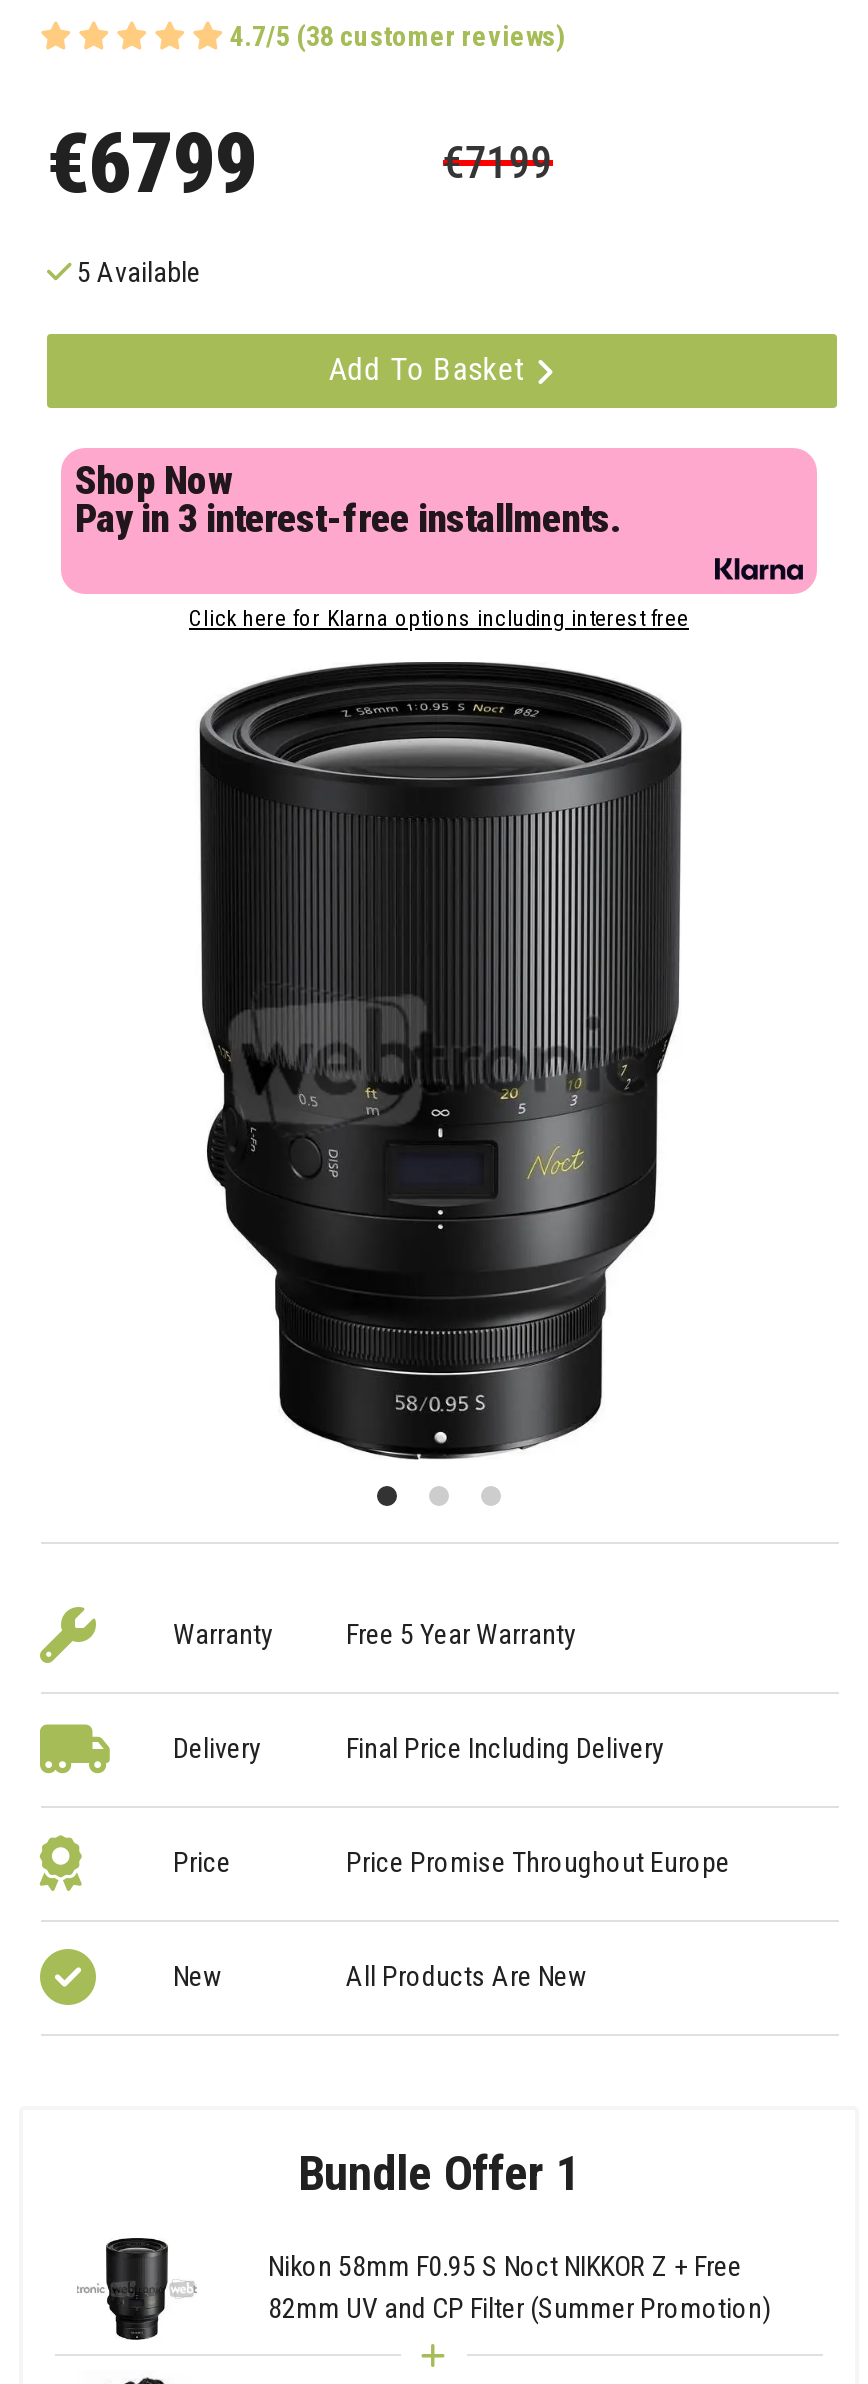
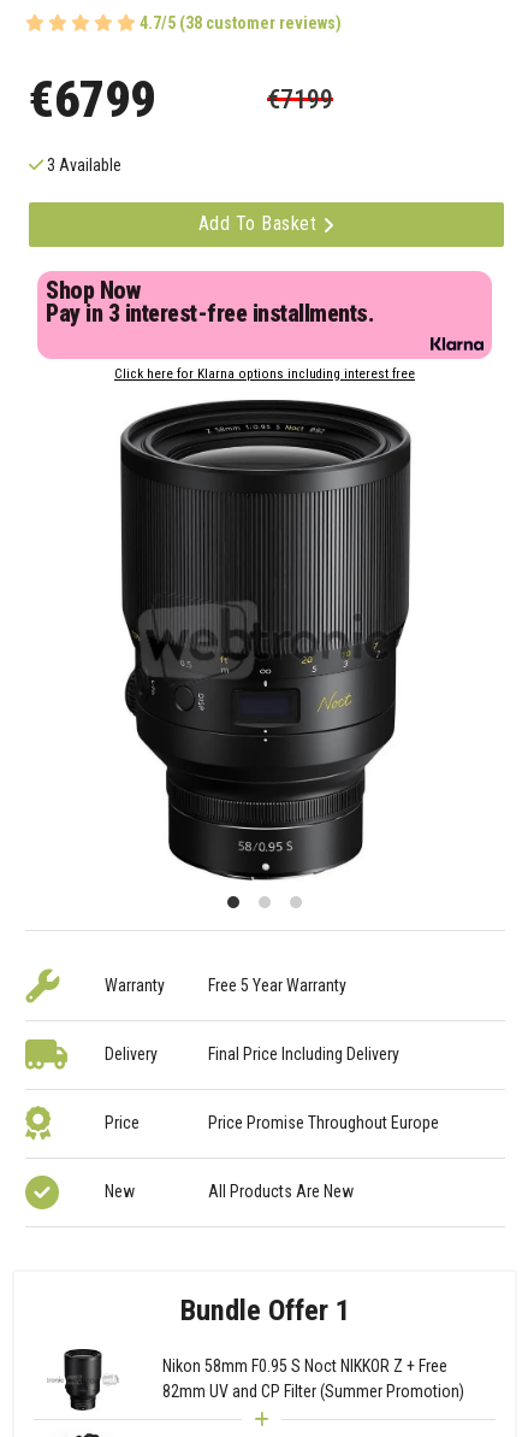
[71,257,201,289] 5 Available -> [43,156,121,175] 3 Available

